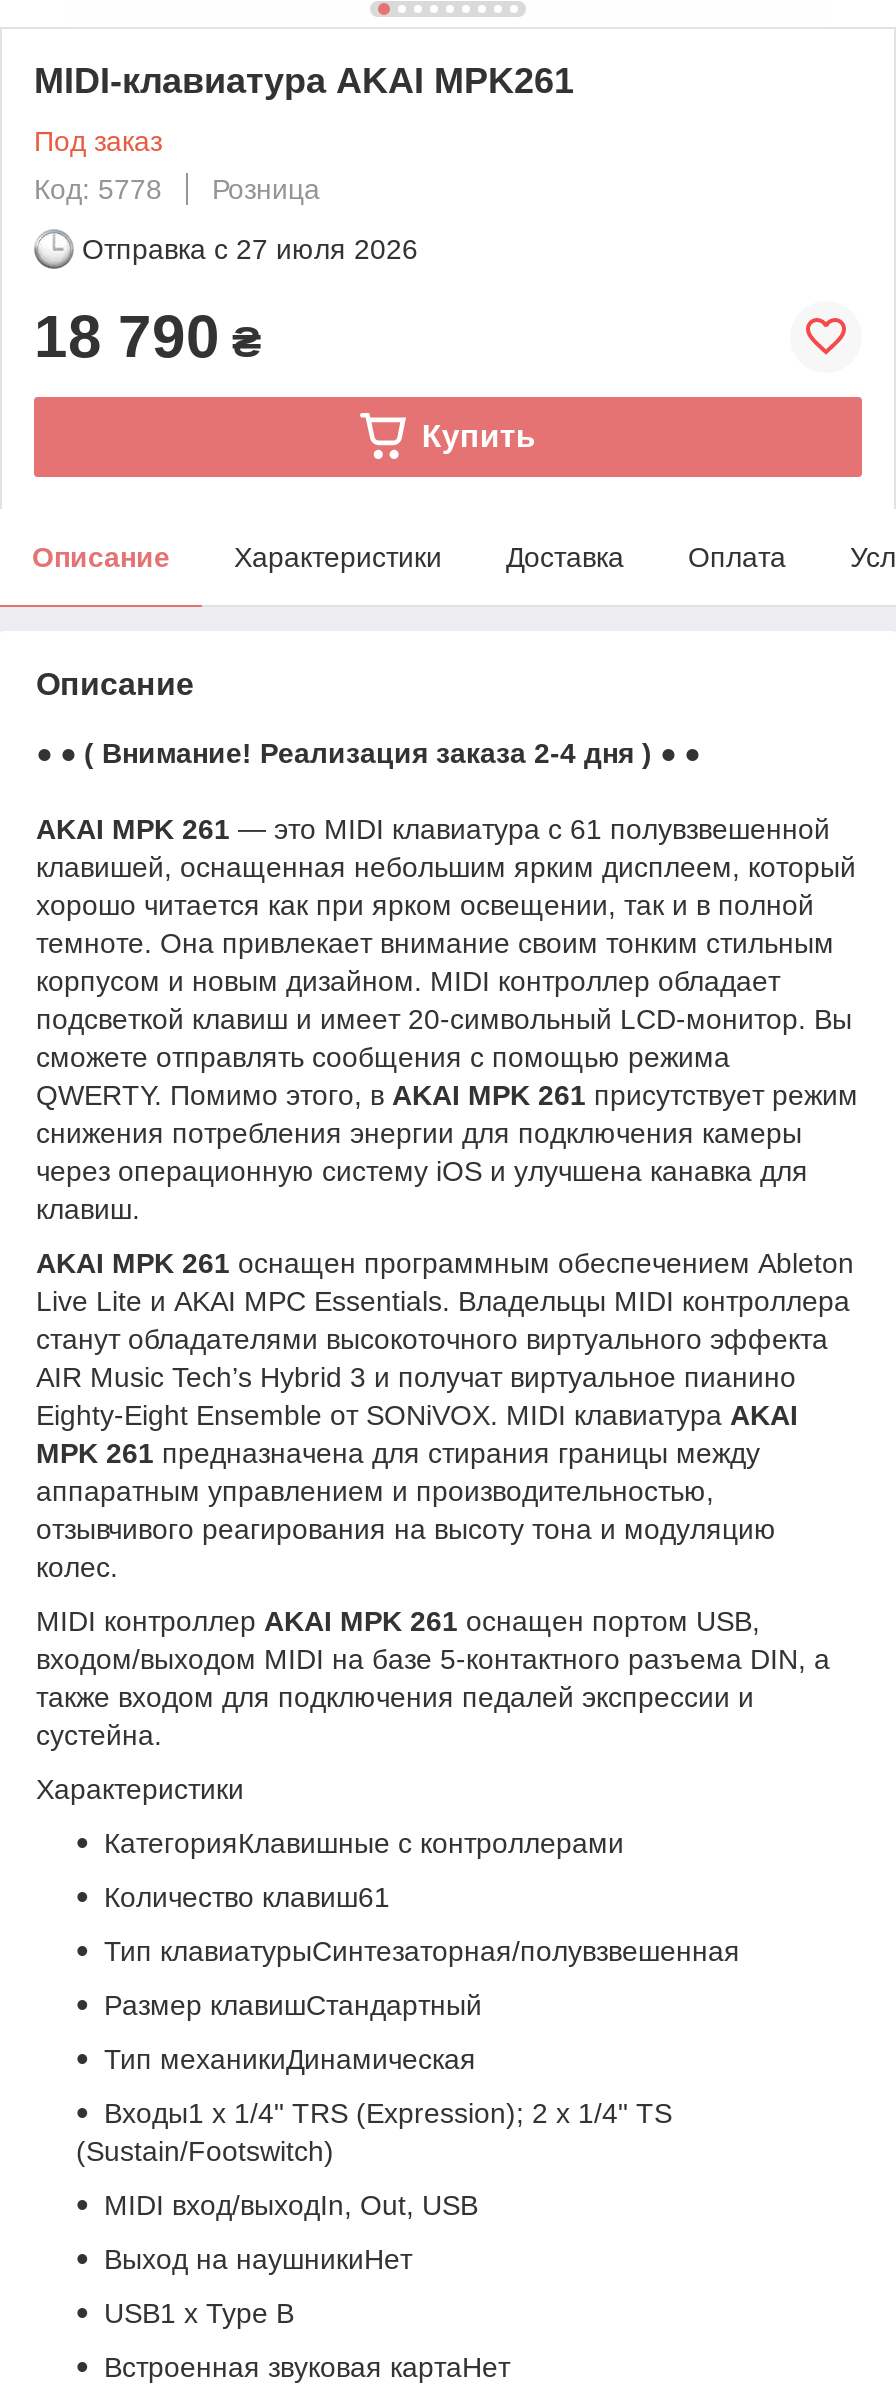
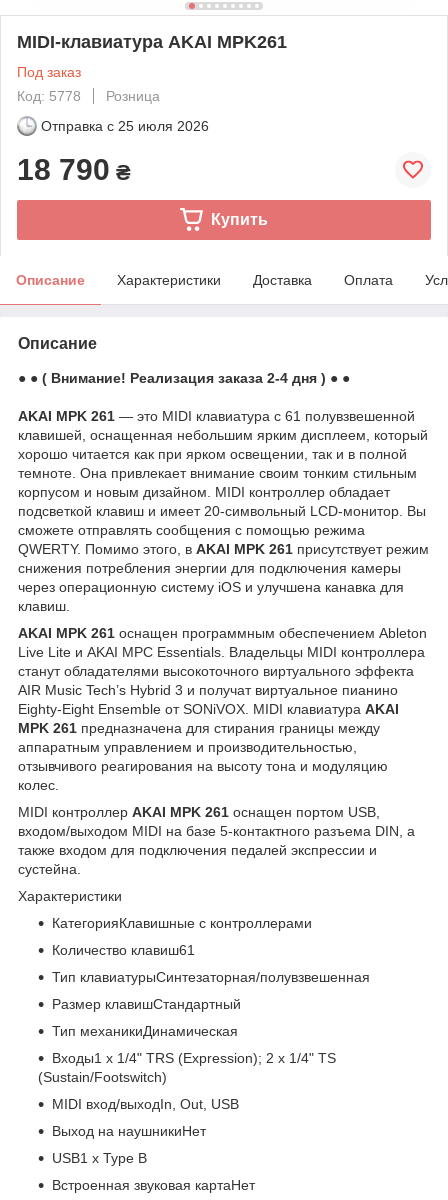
[82,233,418,265] Отправка с 27 июля 2026 -> [41,118,209,134] Отправка с 25 июля 2026

